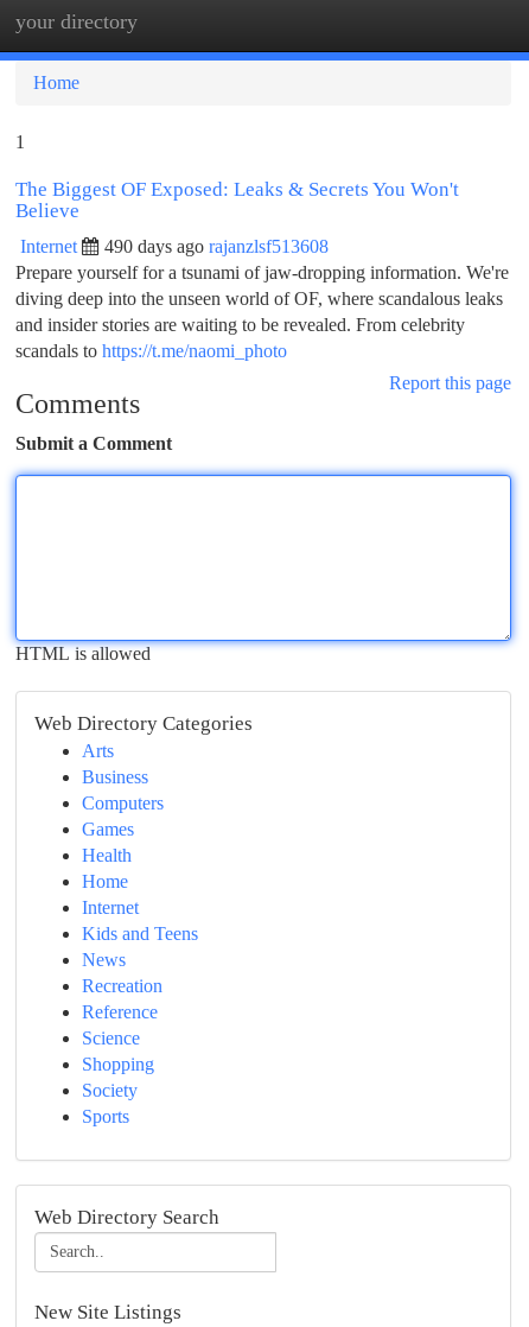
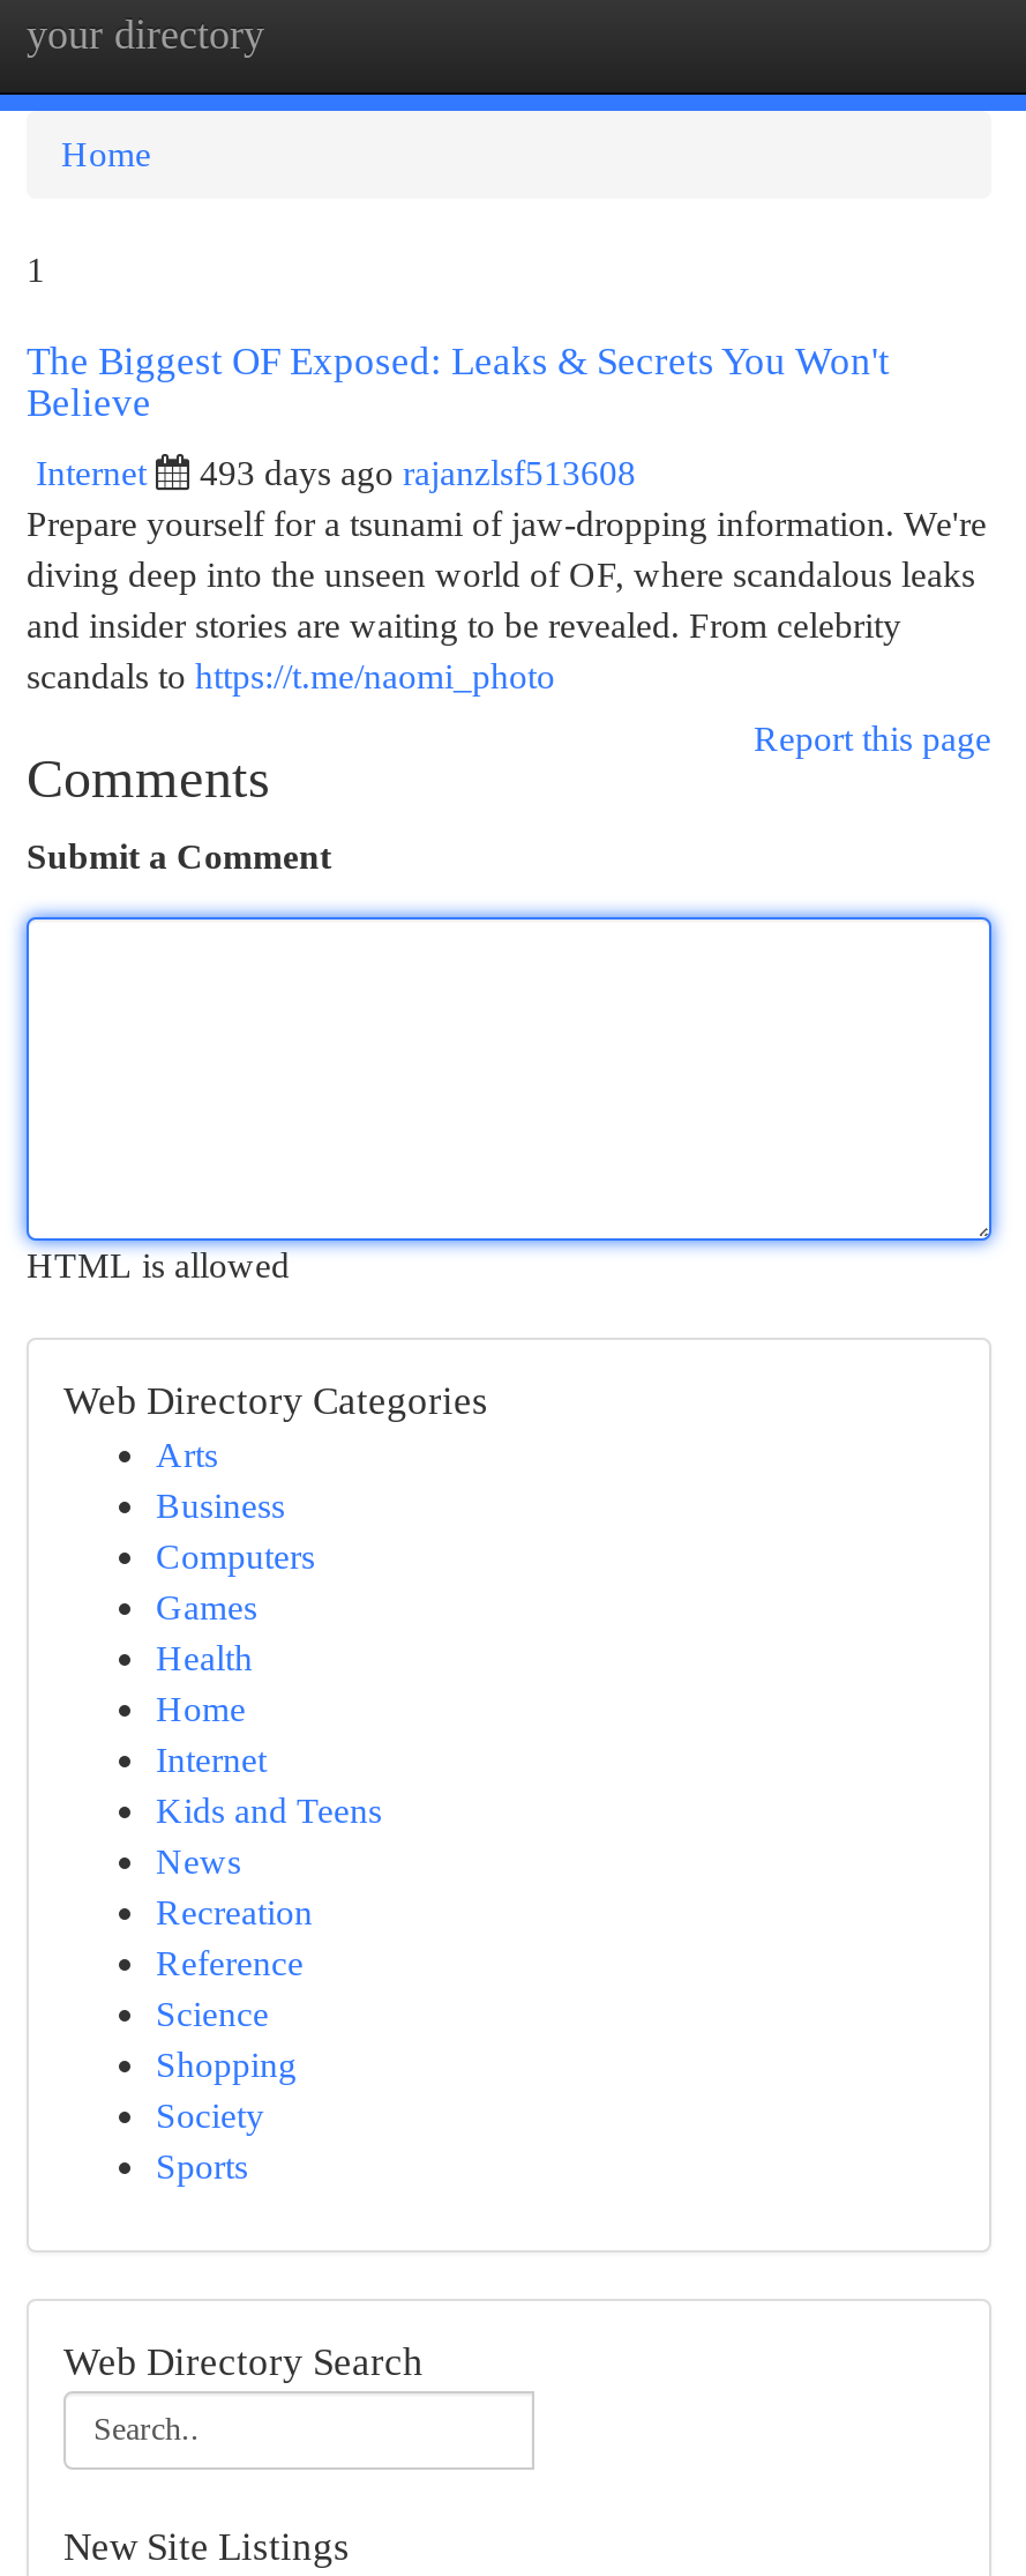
[104,236,329,256] 490 days ago rajanzlsf513608 -> [200,453,636,492] 493 days ago rajanzlsf513608

